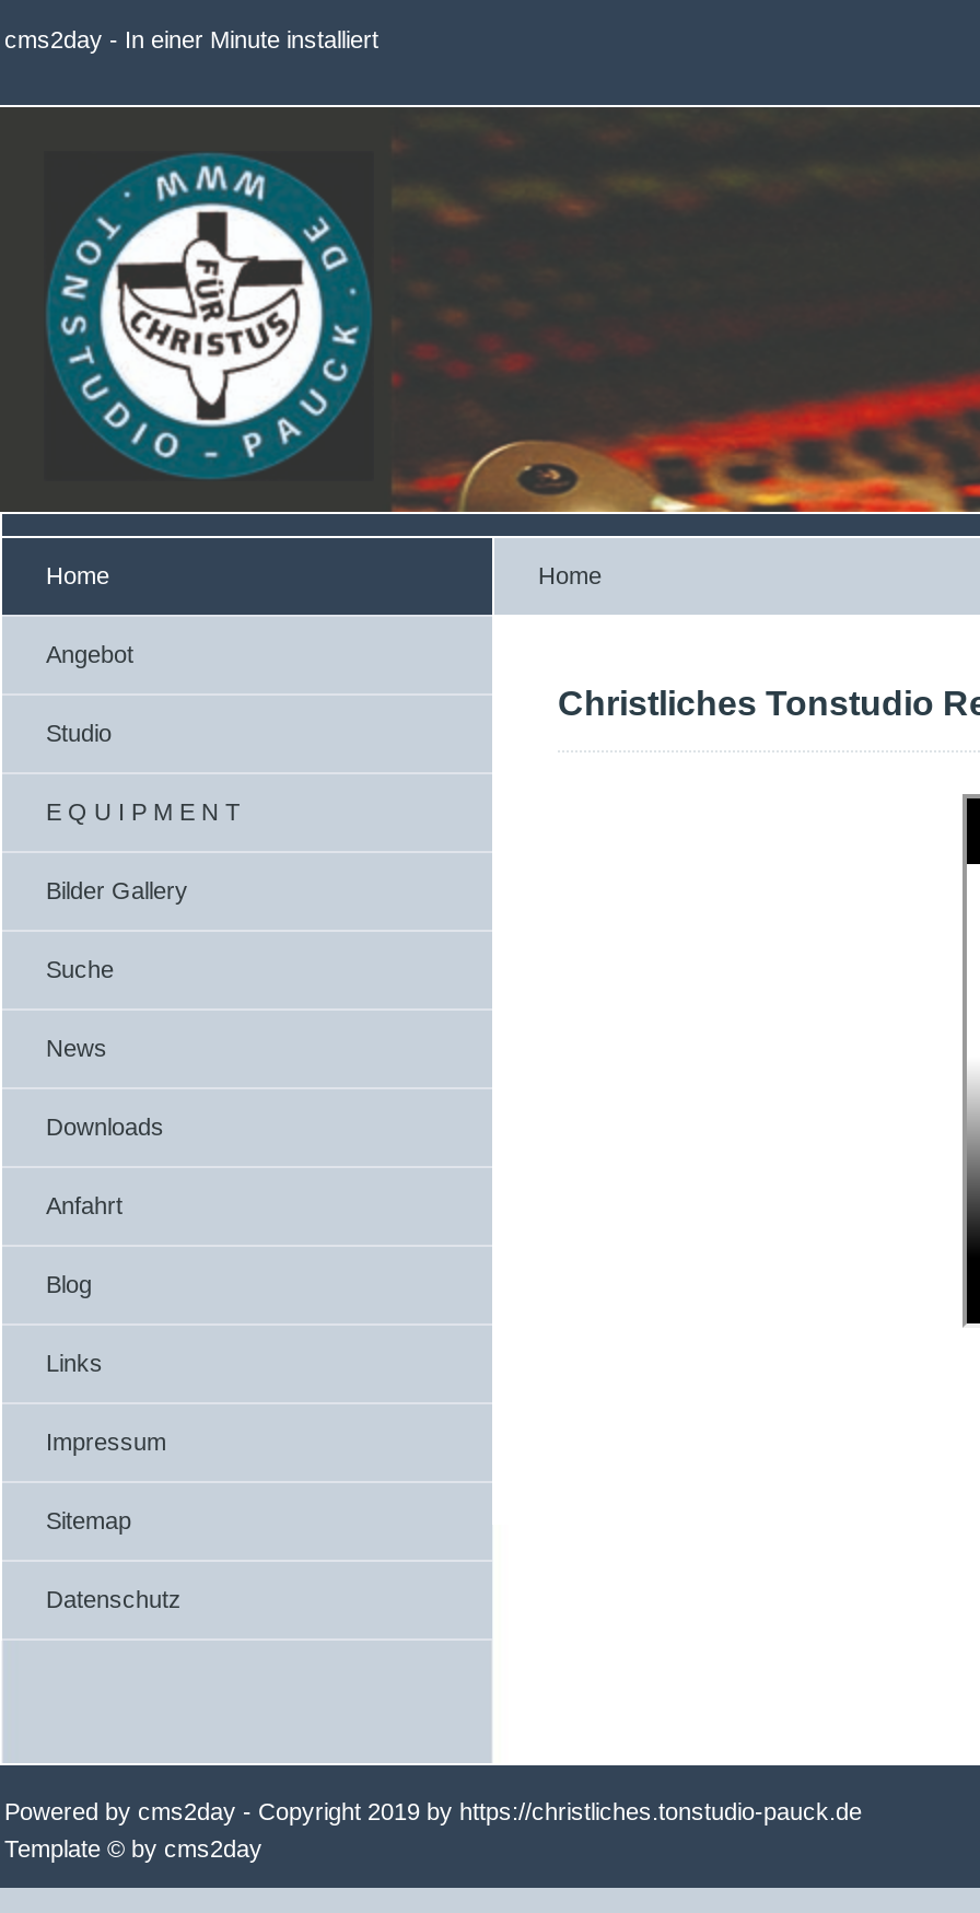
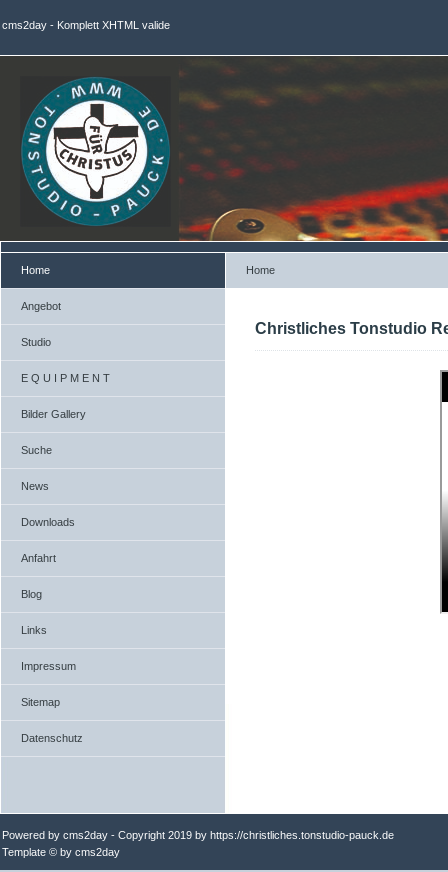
[4,26,378,53] cms2day - In einer Minute installiert -> [2,19,170,31] cms2day - Komplett XHTML valide

